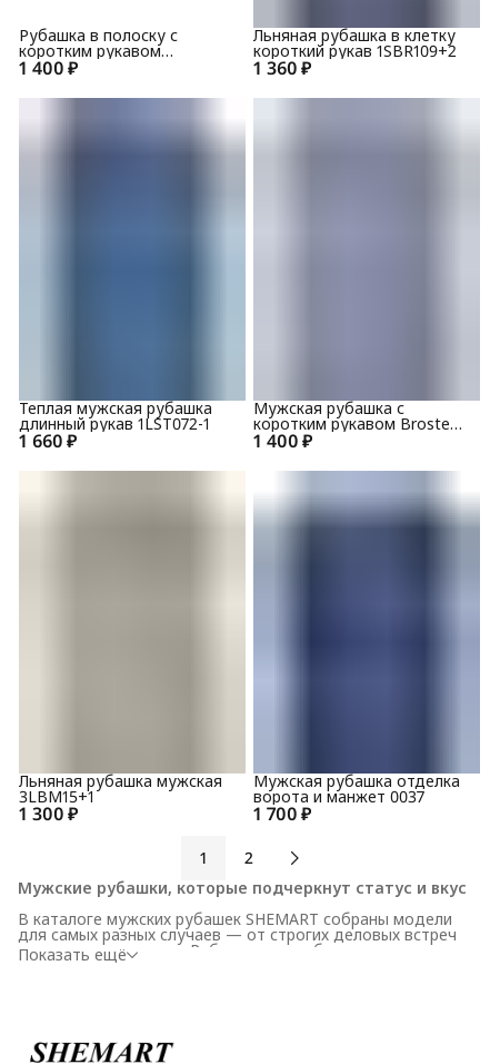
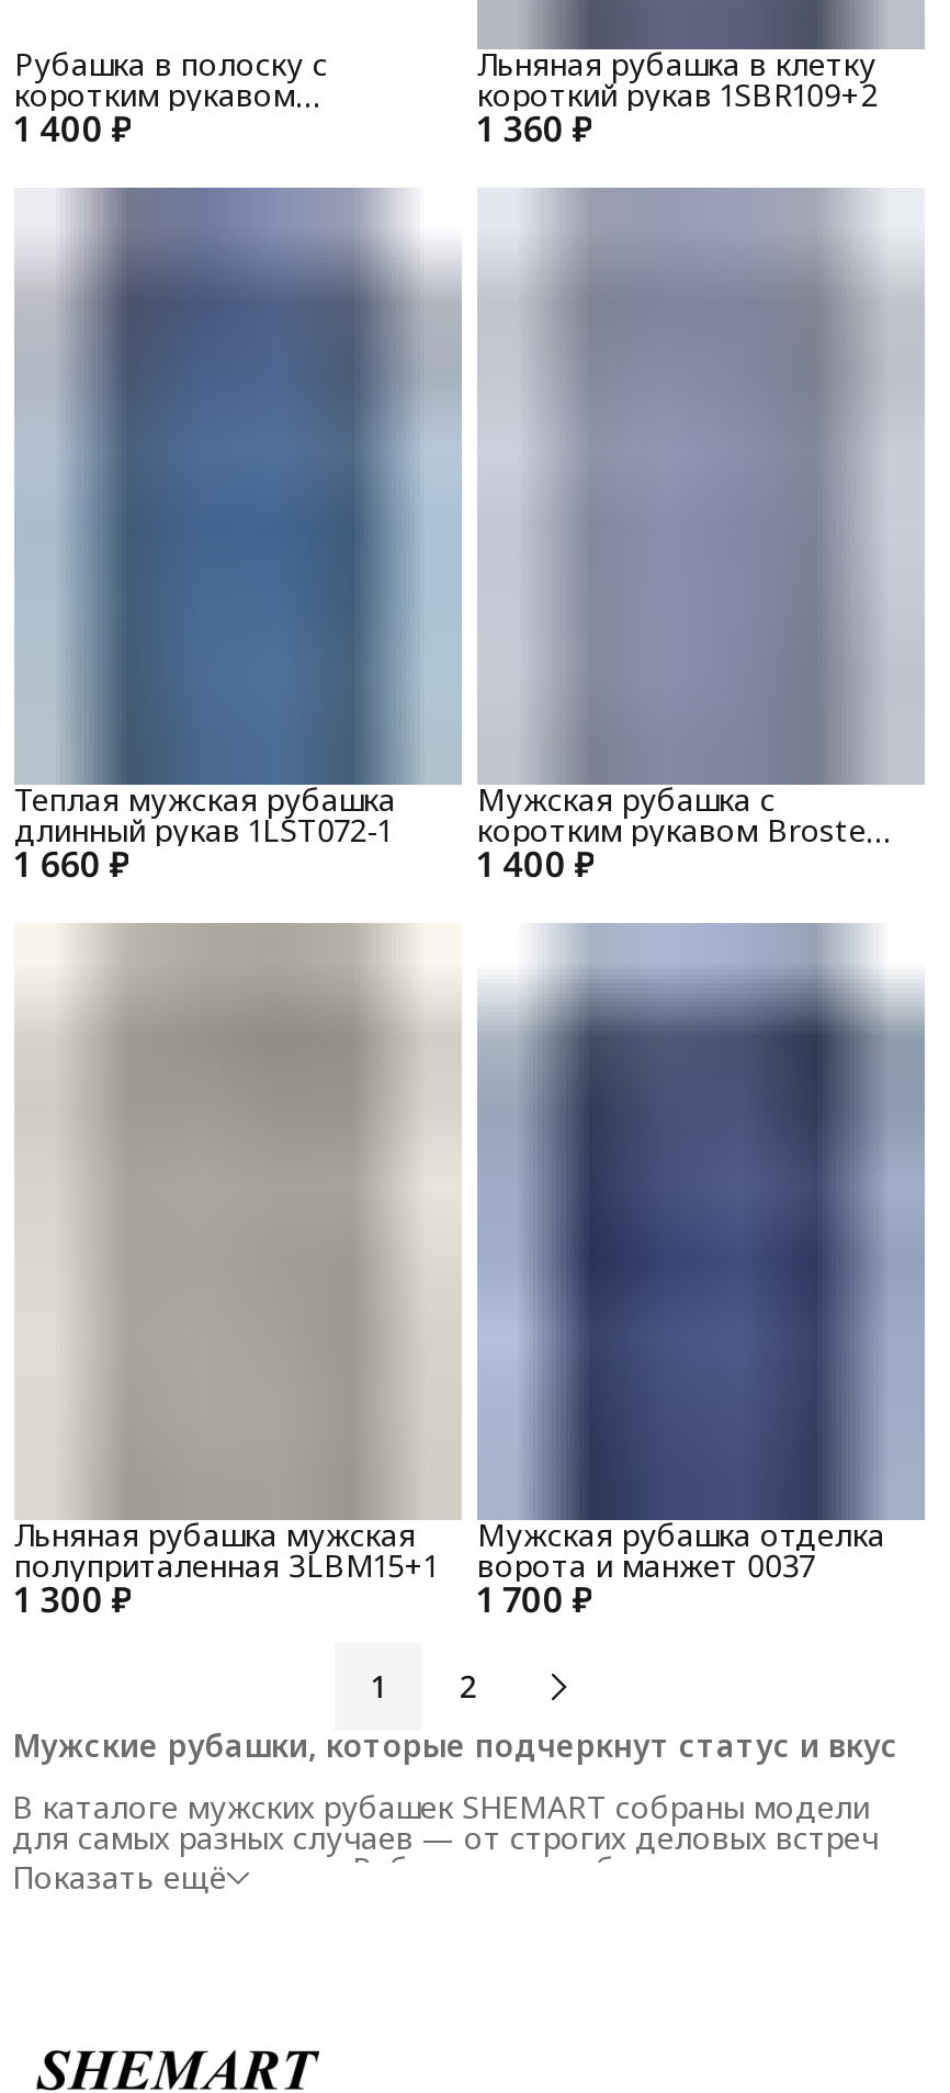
[19,786,94,807] 3LBM15+1 -> [14,1545,438,1587] полуприталенная 3LBM15+1

